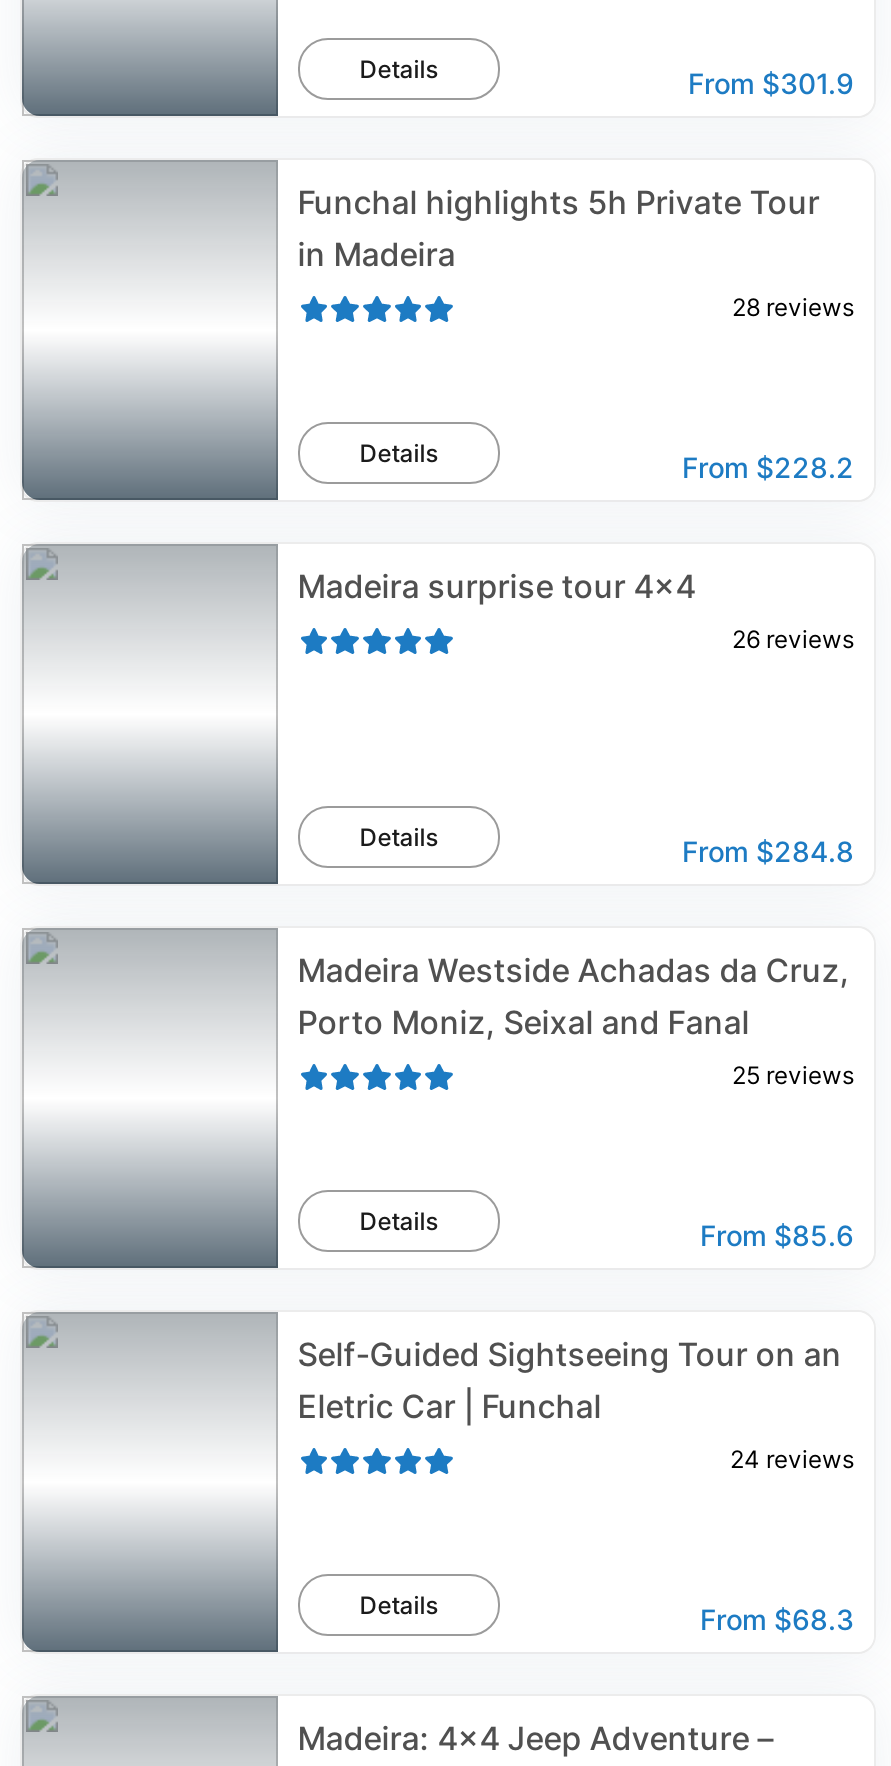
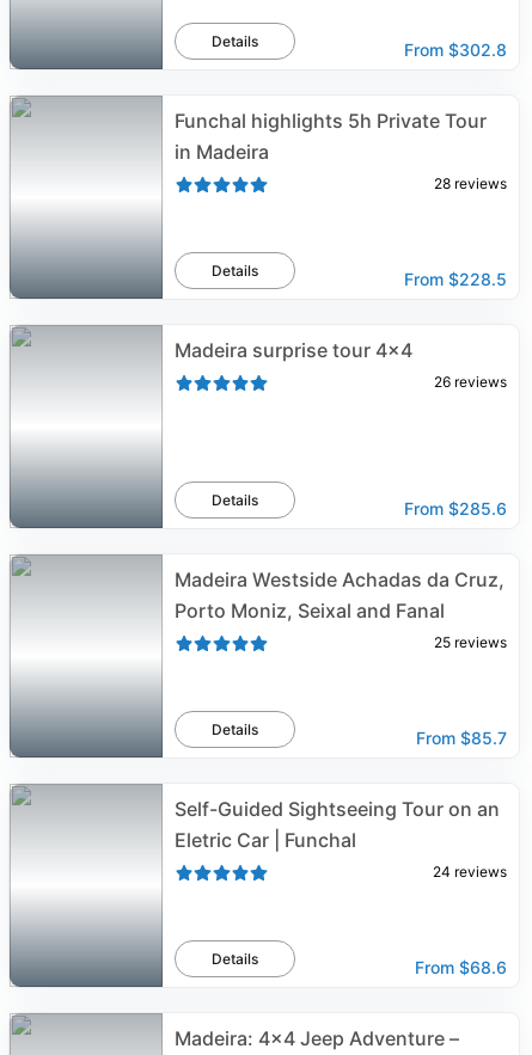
[688,66,854,100] From $301.9 -> [404,39,507,60] From $302.8
[682,450,854,484] From $228.2 -> [404,269,507,289] From $228.5
[682,834,854,868] From $284.8 -> [404,498,507,519] From $285.6
[700,1218,854,1252] From $85.6 -> [416,728,507,748] From $85.7
[700,1602,854,1636] From $68.3 -> [415,957,507,977] From $68.6

